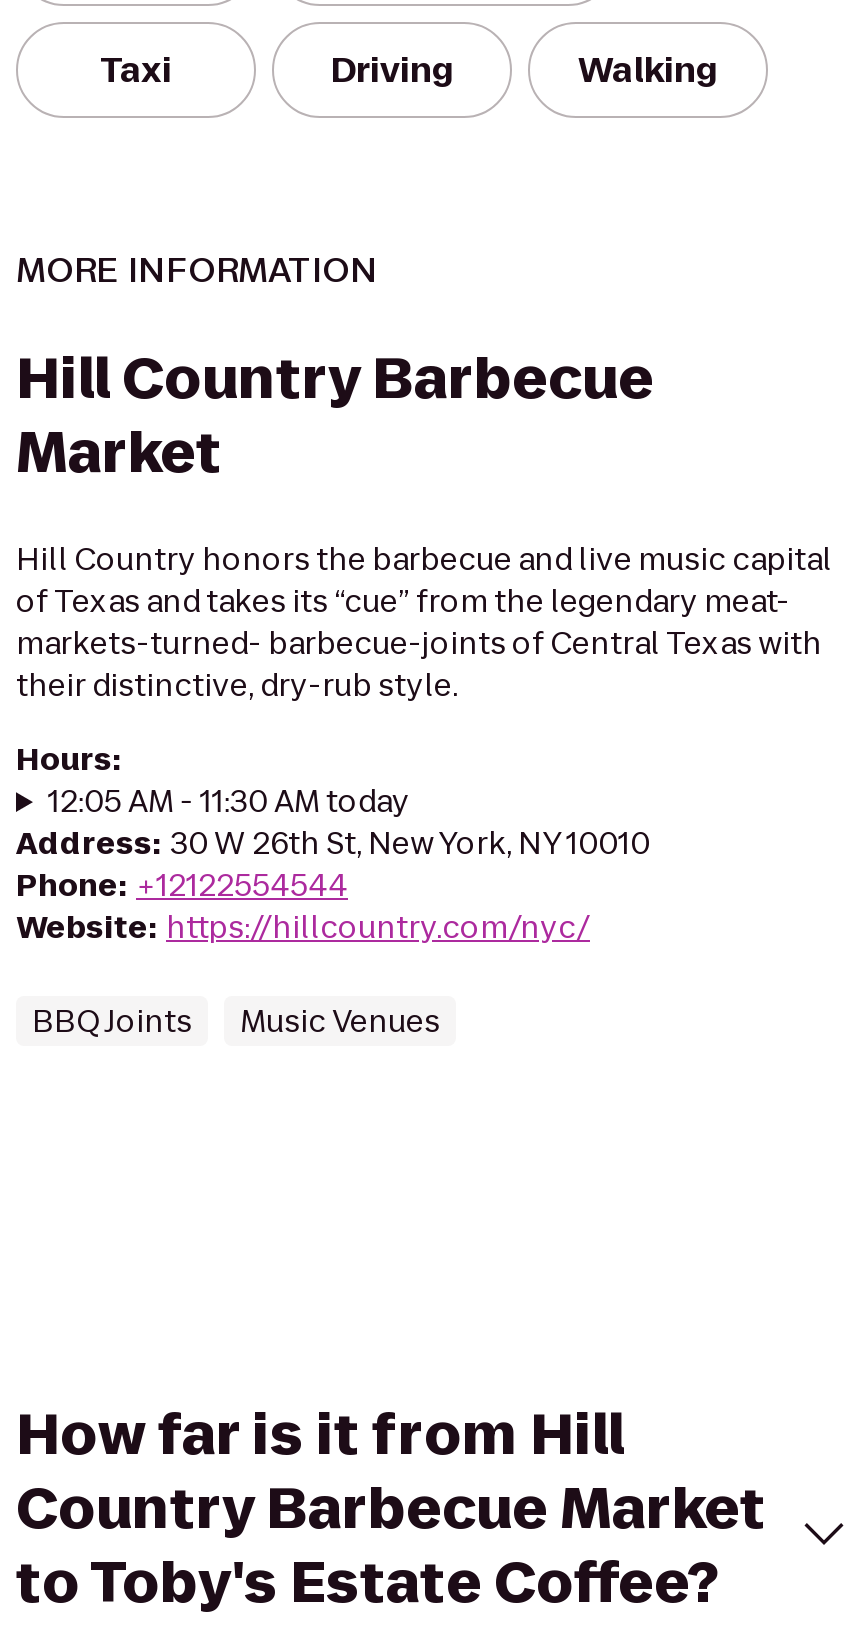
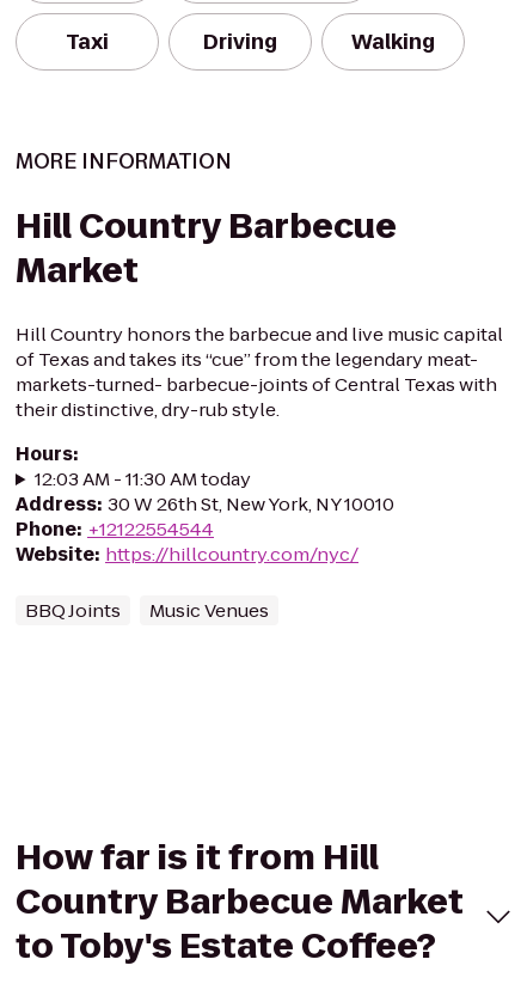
[48,780,410,822] 12:05 AM - 11:30 AM today -> [35,466,251,491] 12:03 AM - 11:30 AM today

